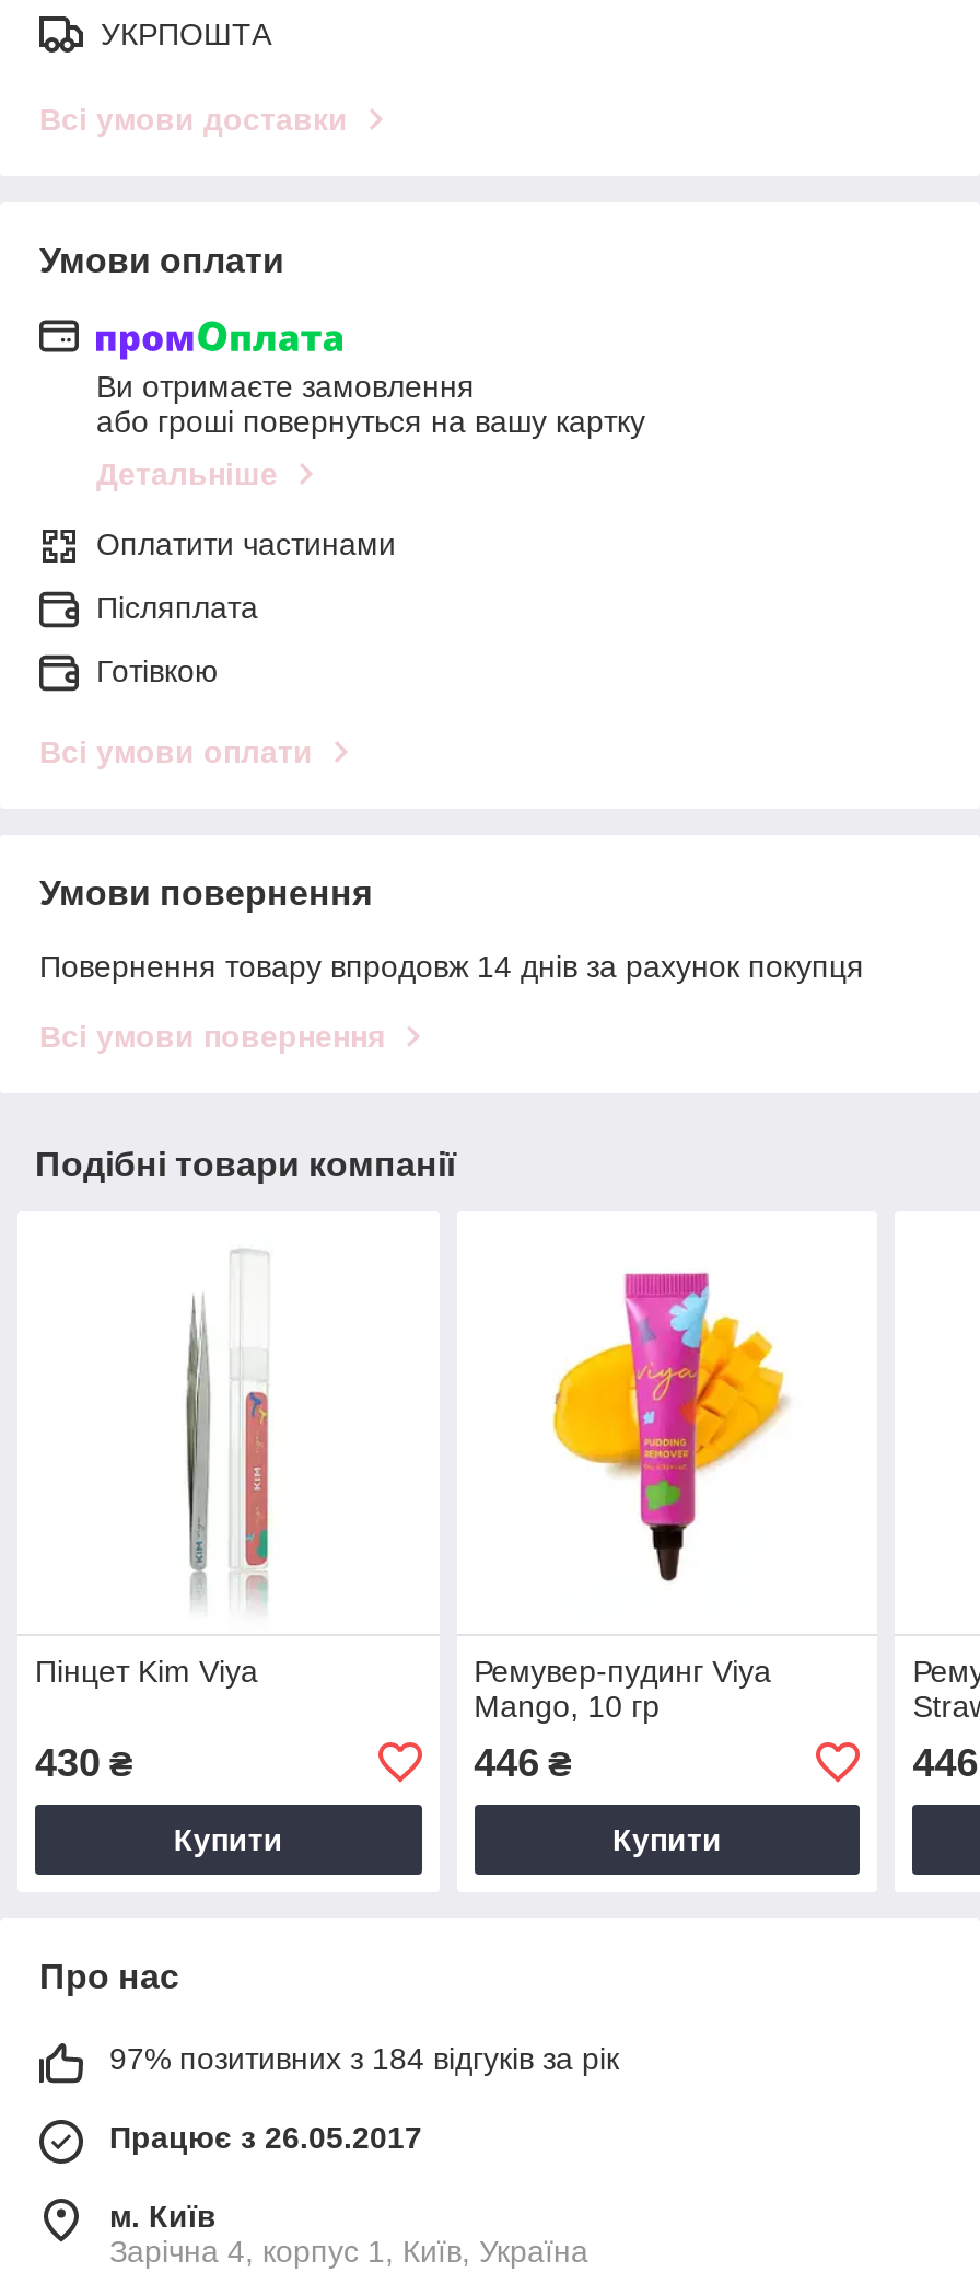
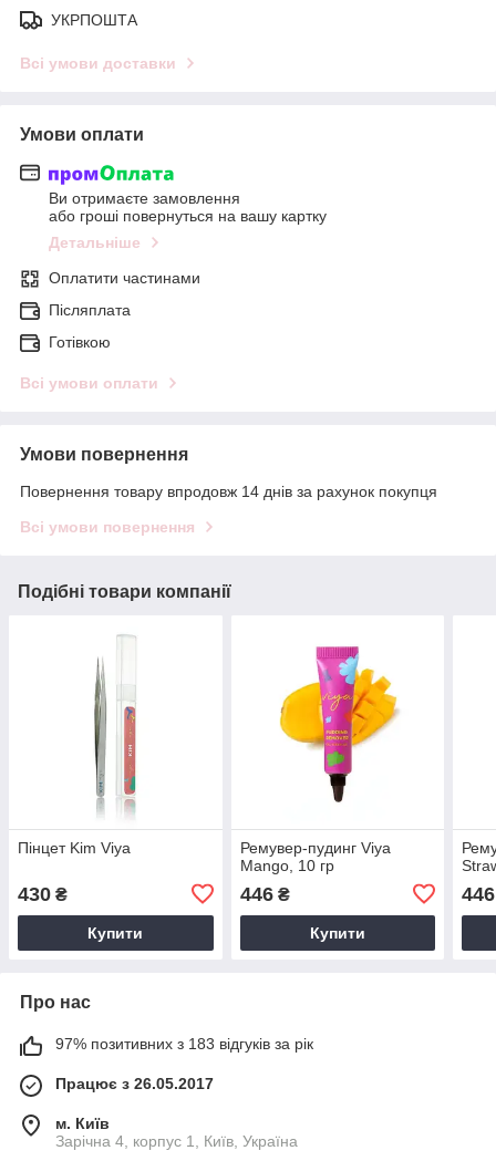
[109,2041,619,2076] 97% позитивних з 184 відгуків за рік -> [55,1035,313,1052] 97% позитивних з 183 відгуків за рік

